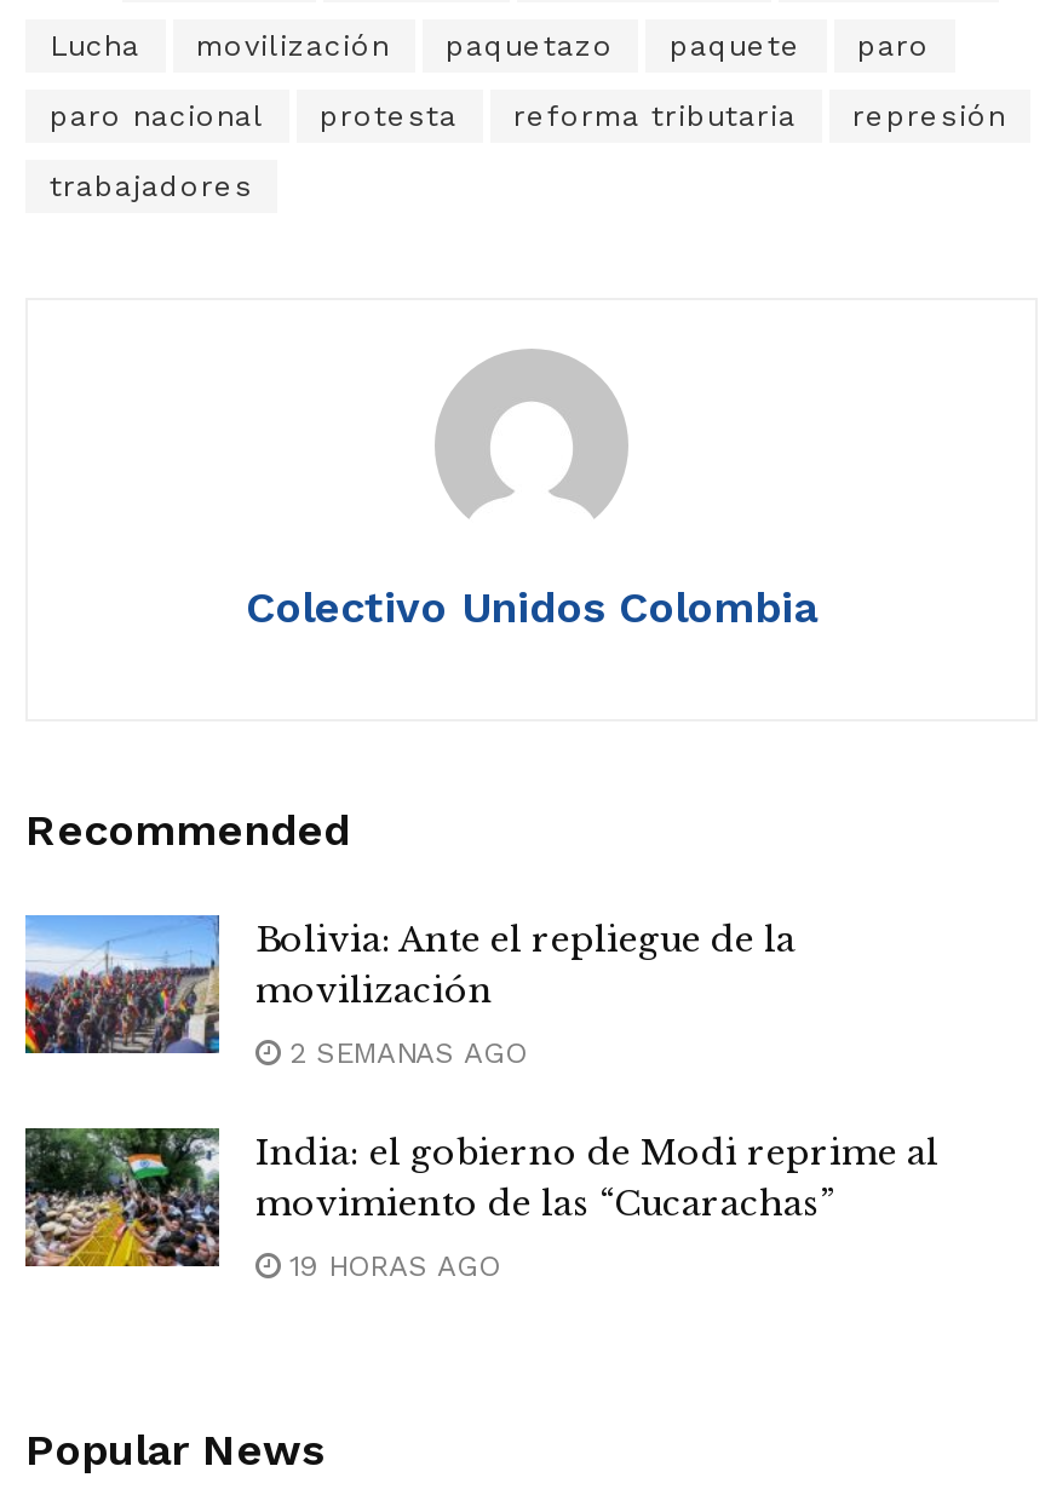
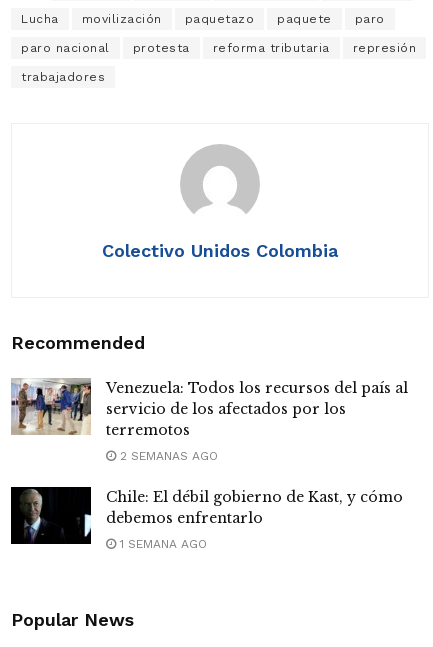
[23,913,796,1056] [image] | Bolivia: Ante el repliegue de la | movilización -> [11,378,408,439] [image] | Venezuela: Todos los recursos del país al | servicio de los afectados por los | terremotos
[23,1126,938,1269] [image] | India: el gobierno de Modi reprime al | movimiento de las “Cucarachas” -> [10,486,403,545] [image] | Chile: El débil gobierno de Kast, y cómo | debemos enfrentarlo
[280,1249,500,1283] 19 HORAS AGO -> [116,537,207,551] 1 SEMANA AGO

